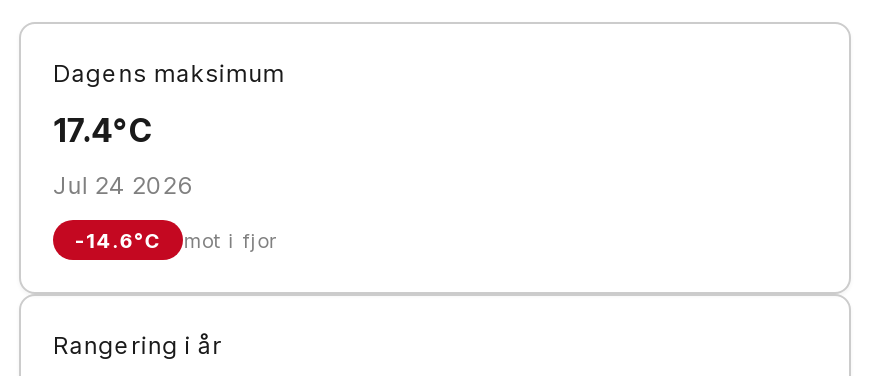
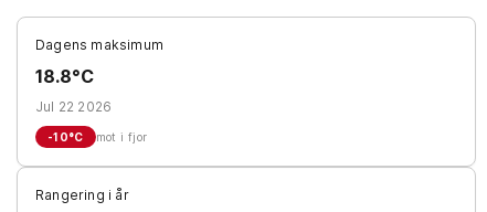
[53,110,152,150] 17.4°C -> [35,65,93,87] 18.8°C
[53,170,193,200] Jul 24 2026 -> [35,98,112,115] Jul 22 2026
[75,228,277,252] -14.6°C mot i fjor -> [47,130,147,144] -10°C mot i fjor

